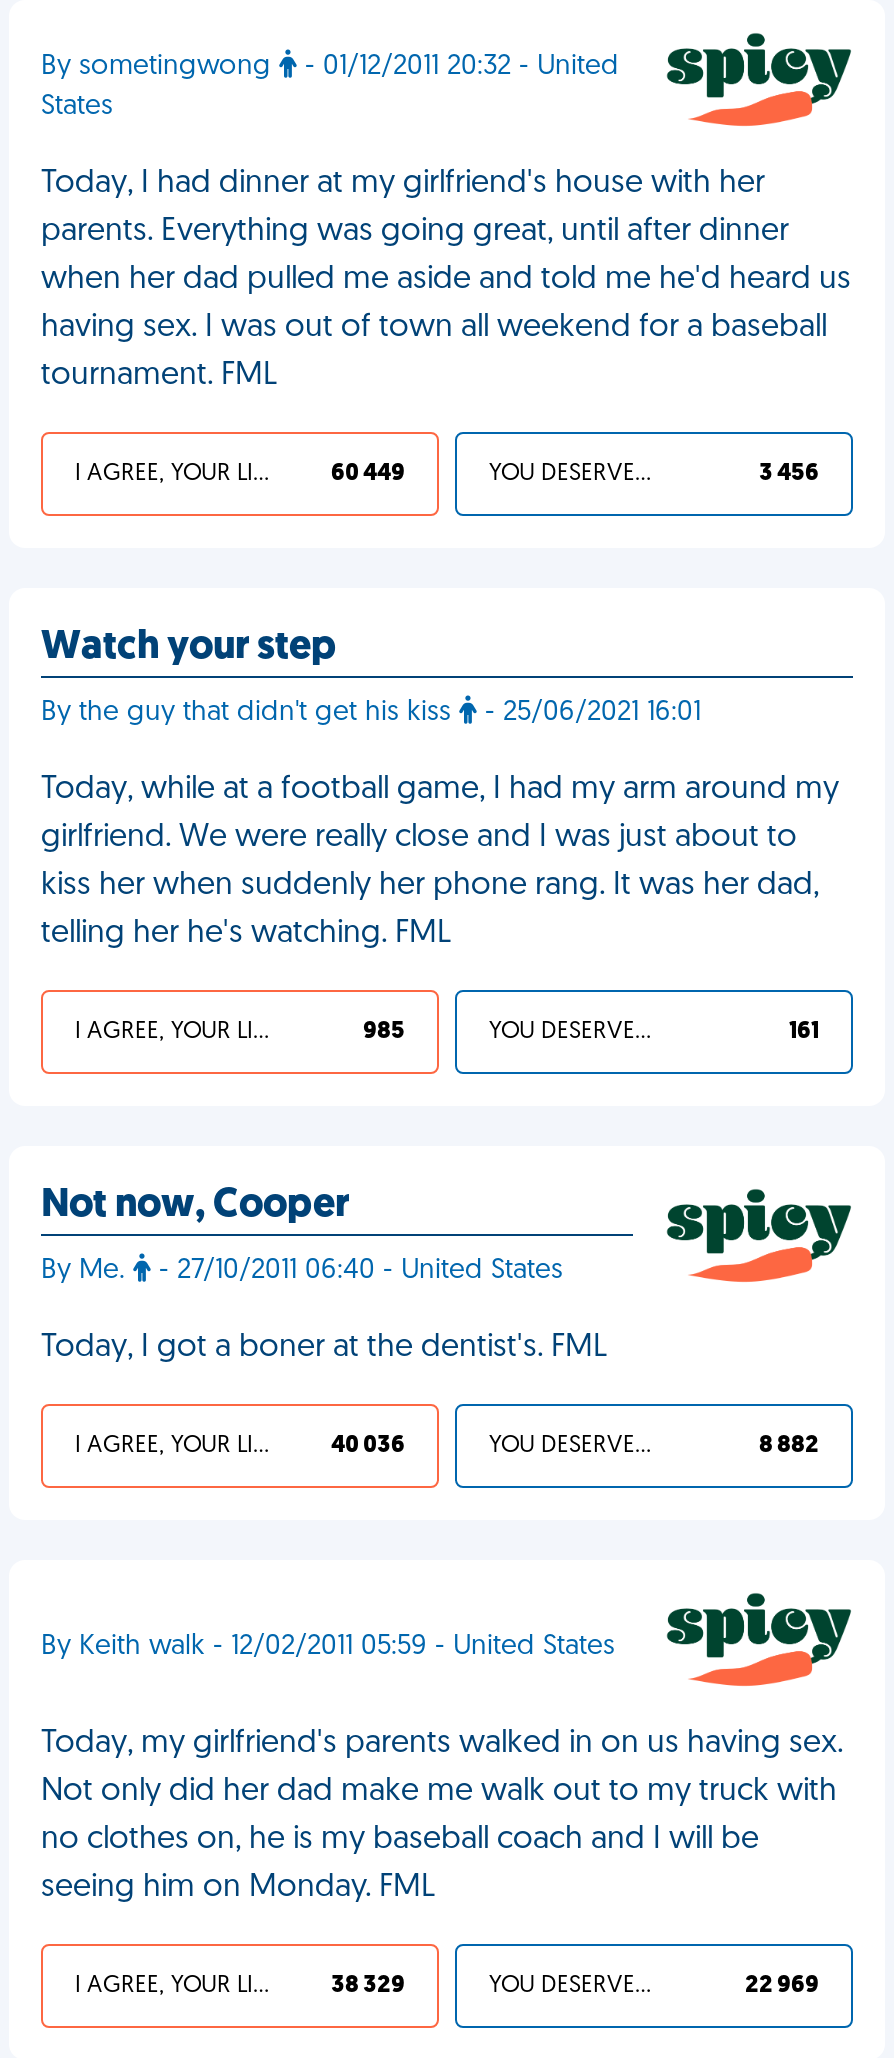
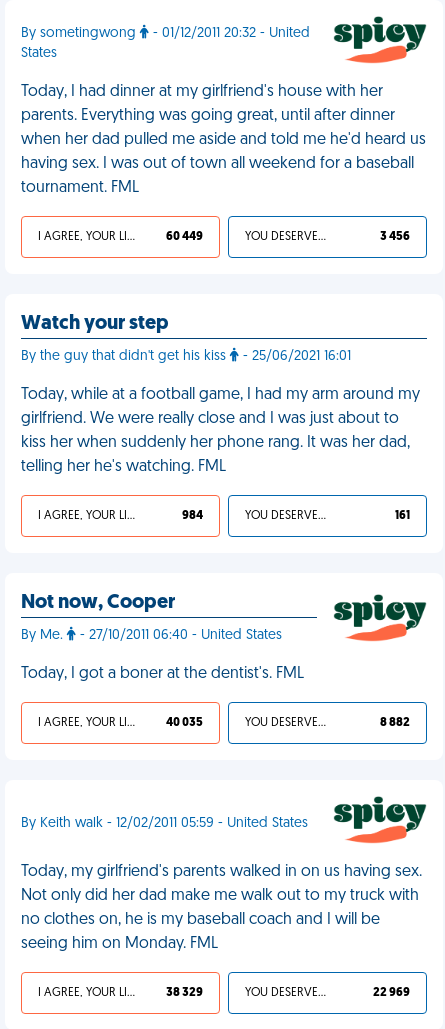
[363,1020,405,1044] 985 -> [182,510,203,522] 984
[331,1434,405,1458] 40 036 -> [166,717,203,729] 40 035

